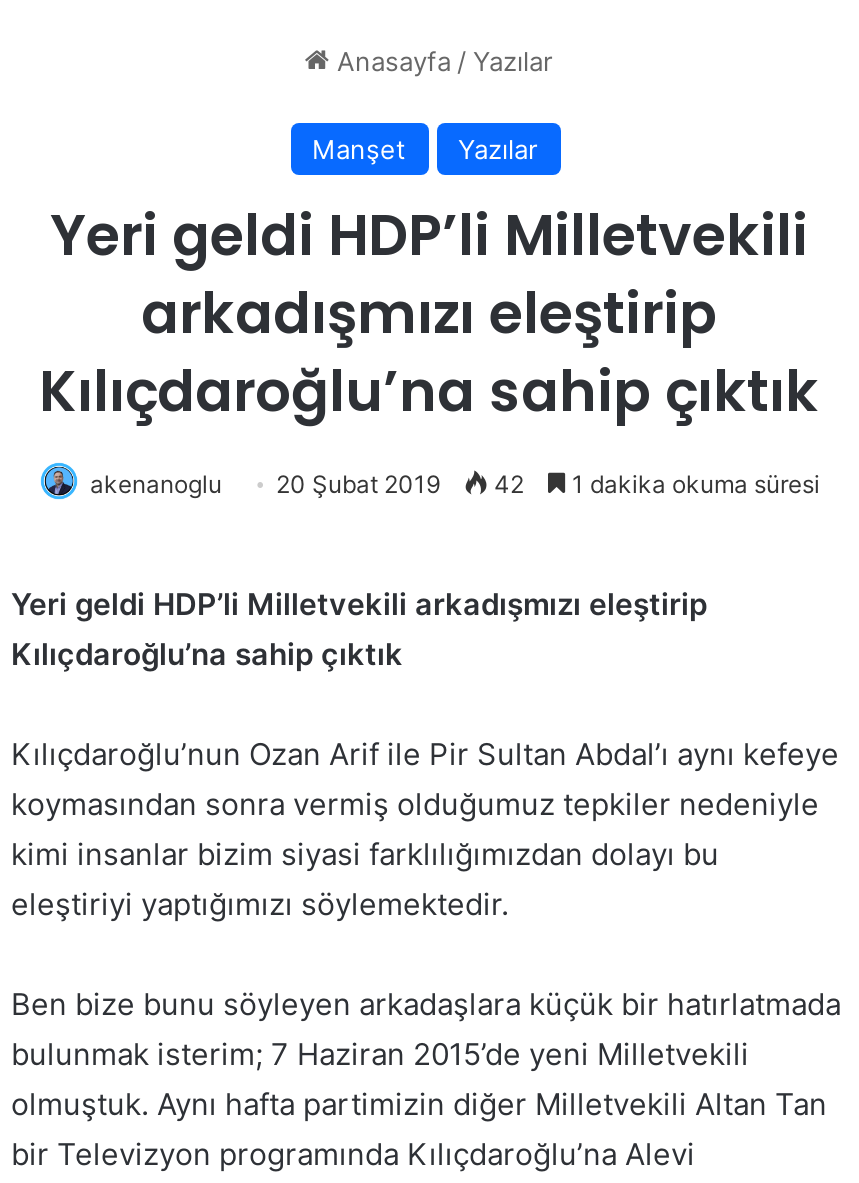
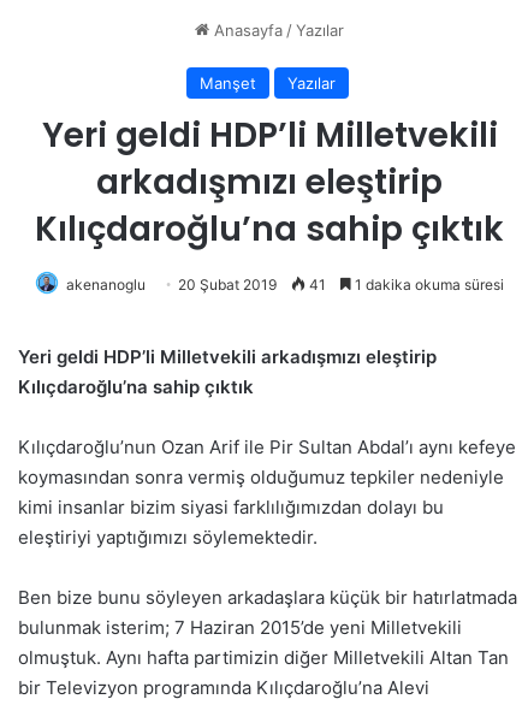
[90,469,820,499] akenanoglu 20 Şubat 2019 42 1 dakika okuma süresi -> [66,276,504,294] akenanoglu 20 Şubat 2019 41 1 dakika okuma süresi

